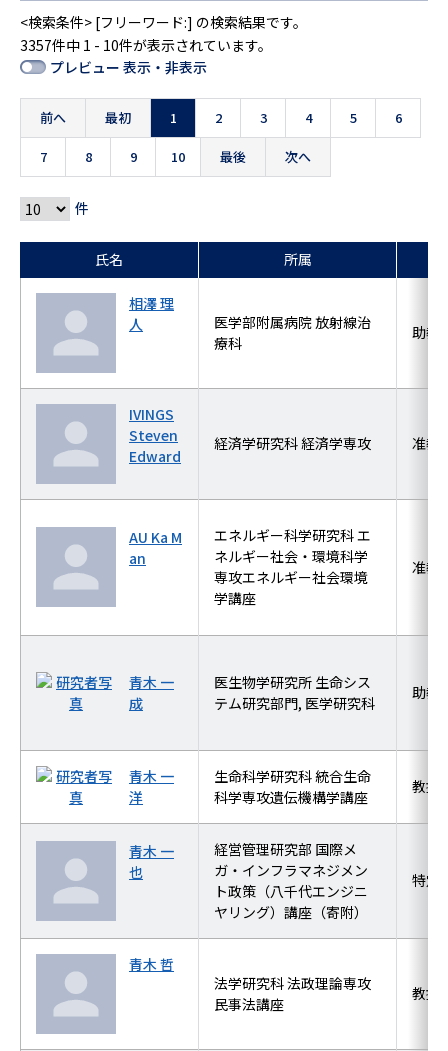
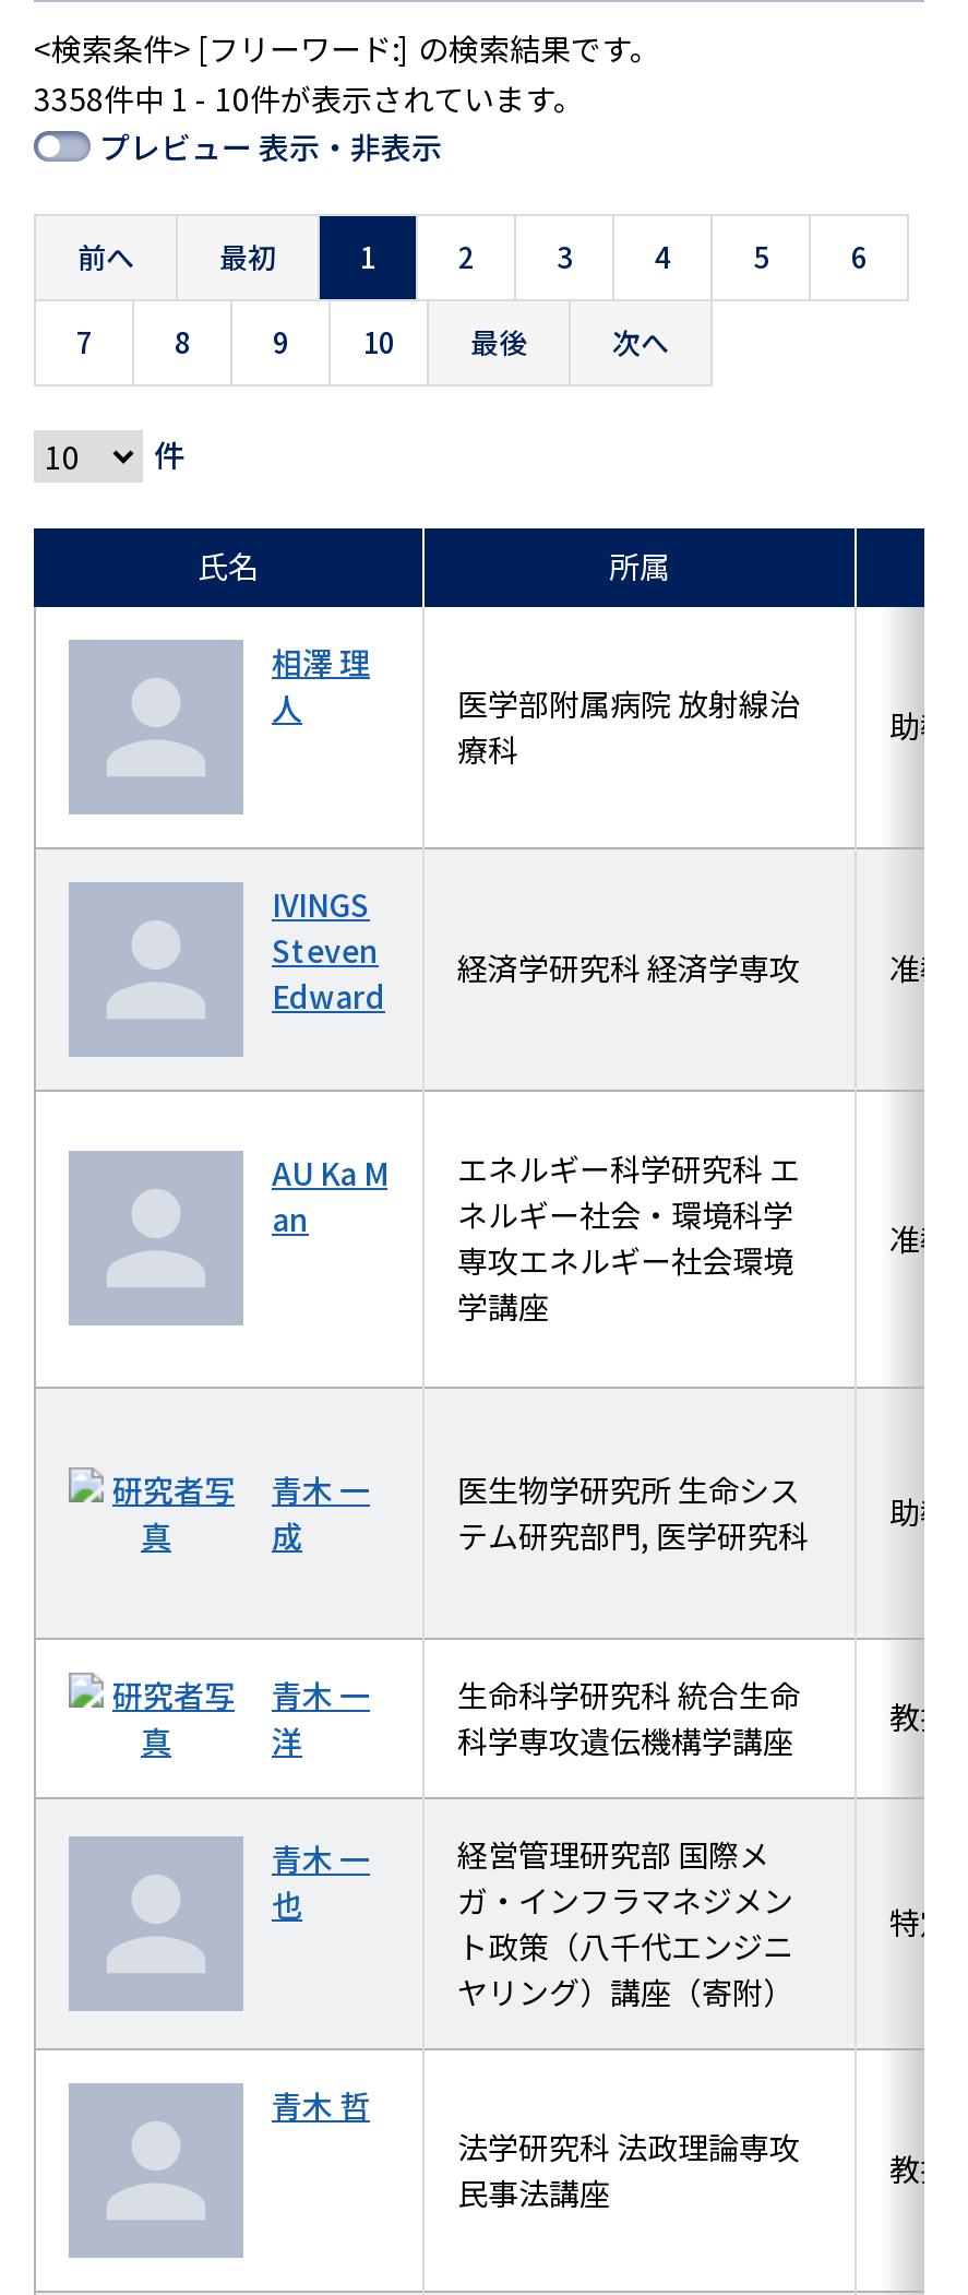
[20,35,272,55] 3357件中 1 - 10件が表示されています。 -> [34,76,584,120] 3358件中 1 - 10件が表示されています。

